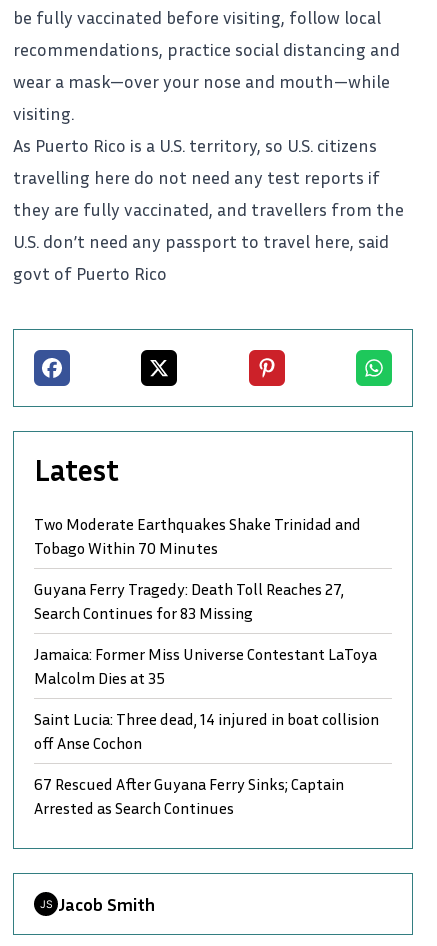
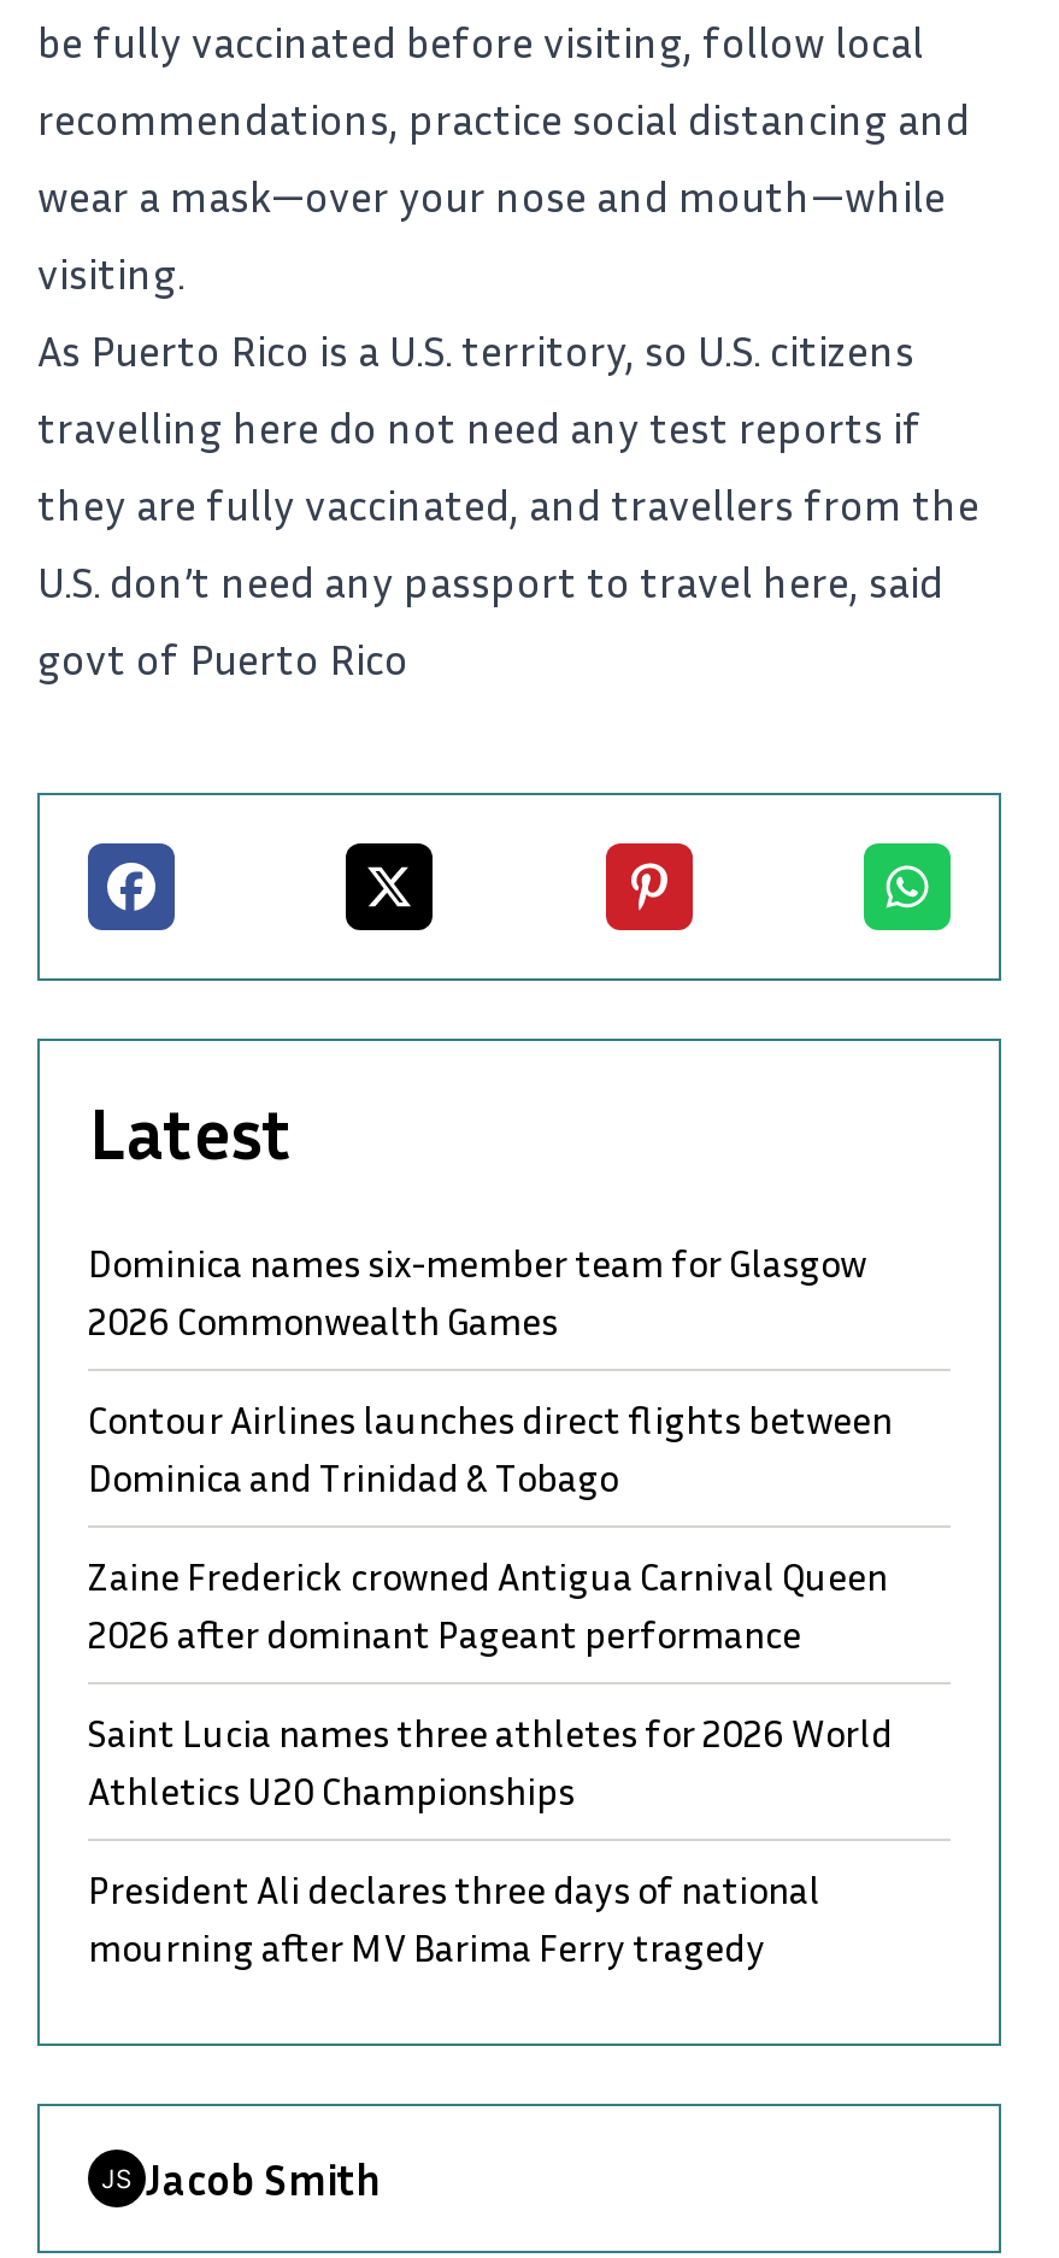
[34,514,361,558] Two Moderate Earthquakes Shake Trinidad and | Tobago Within 70 Minutes -> [88,1237,866,1343] Dominica names six-member team for Glasgow | 2026 Commonwealth Games
[34,579,344,623] Guyana Ferry Tragedy: Death Toll Reaches 27, | Search Continues for 83 Missing -> [88,1394,893,1500] Contour Airlines launches direct flights between | Dominica and Trinidad & Tobago
[34,644,377,688] Jamaica: Former Miss Universe Contestant LaToya | Malcolm Dies at 35 -> [88,1551,888,1657] Zaine Frederick crowned Antigua Carnival Queen | 2026 after dominant Pageant performance
[34,709,379,753] Saint Lucia: Three dead, 14 injured in boat collision | off Anse Cochon -> [88,1707,893,1813] Saint Lucia names three athletes for 2026 World | Athletics U20 Championships
[34,774,344,818] 67 Rescued After Guyana Ferry Sinks; Captain | Arrested as Search Continues -> [88,1864,820,1970] President Ali declares three days of national | mourning after MV Barima Ferry tragedy

